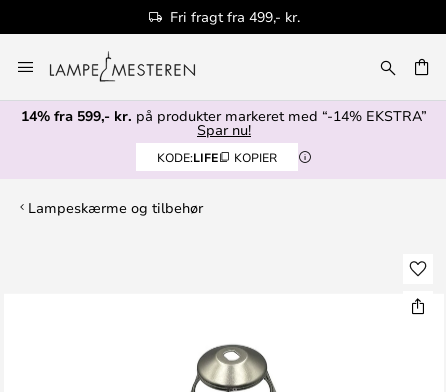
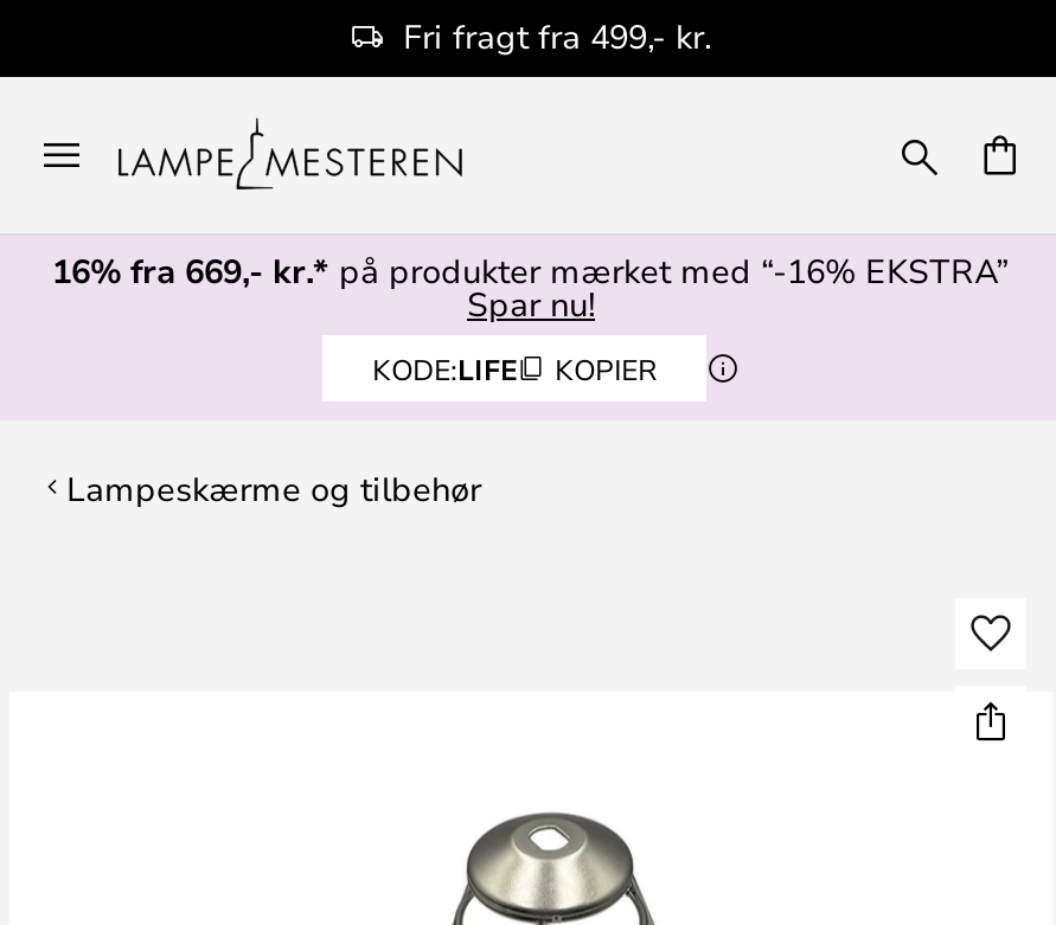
[21,106,427,125] 14% fra 599,- kr. på produkter markeret med “-14% EKSTRA” -> [52,248,1010,293] 16% fra 669,- kr.* på produkter mærket med “-16% EKSTRA”

